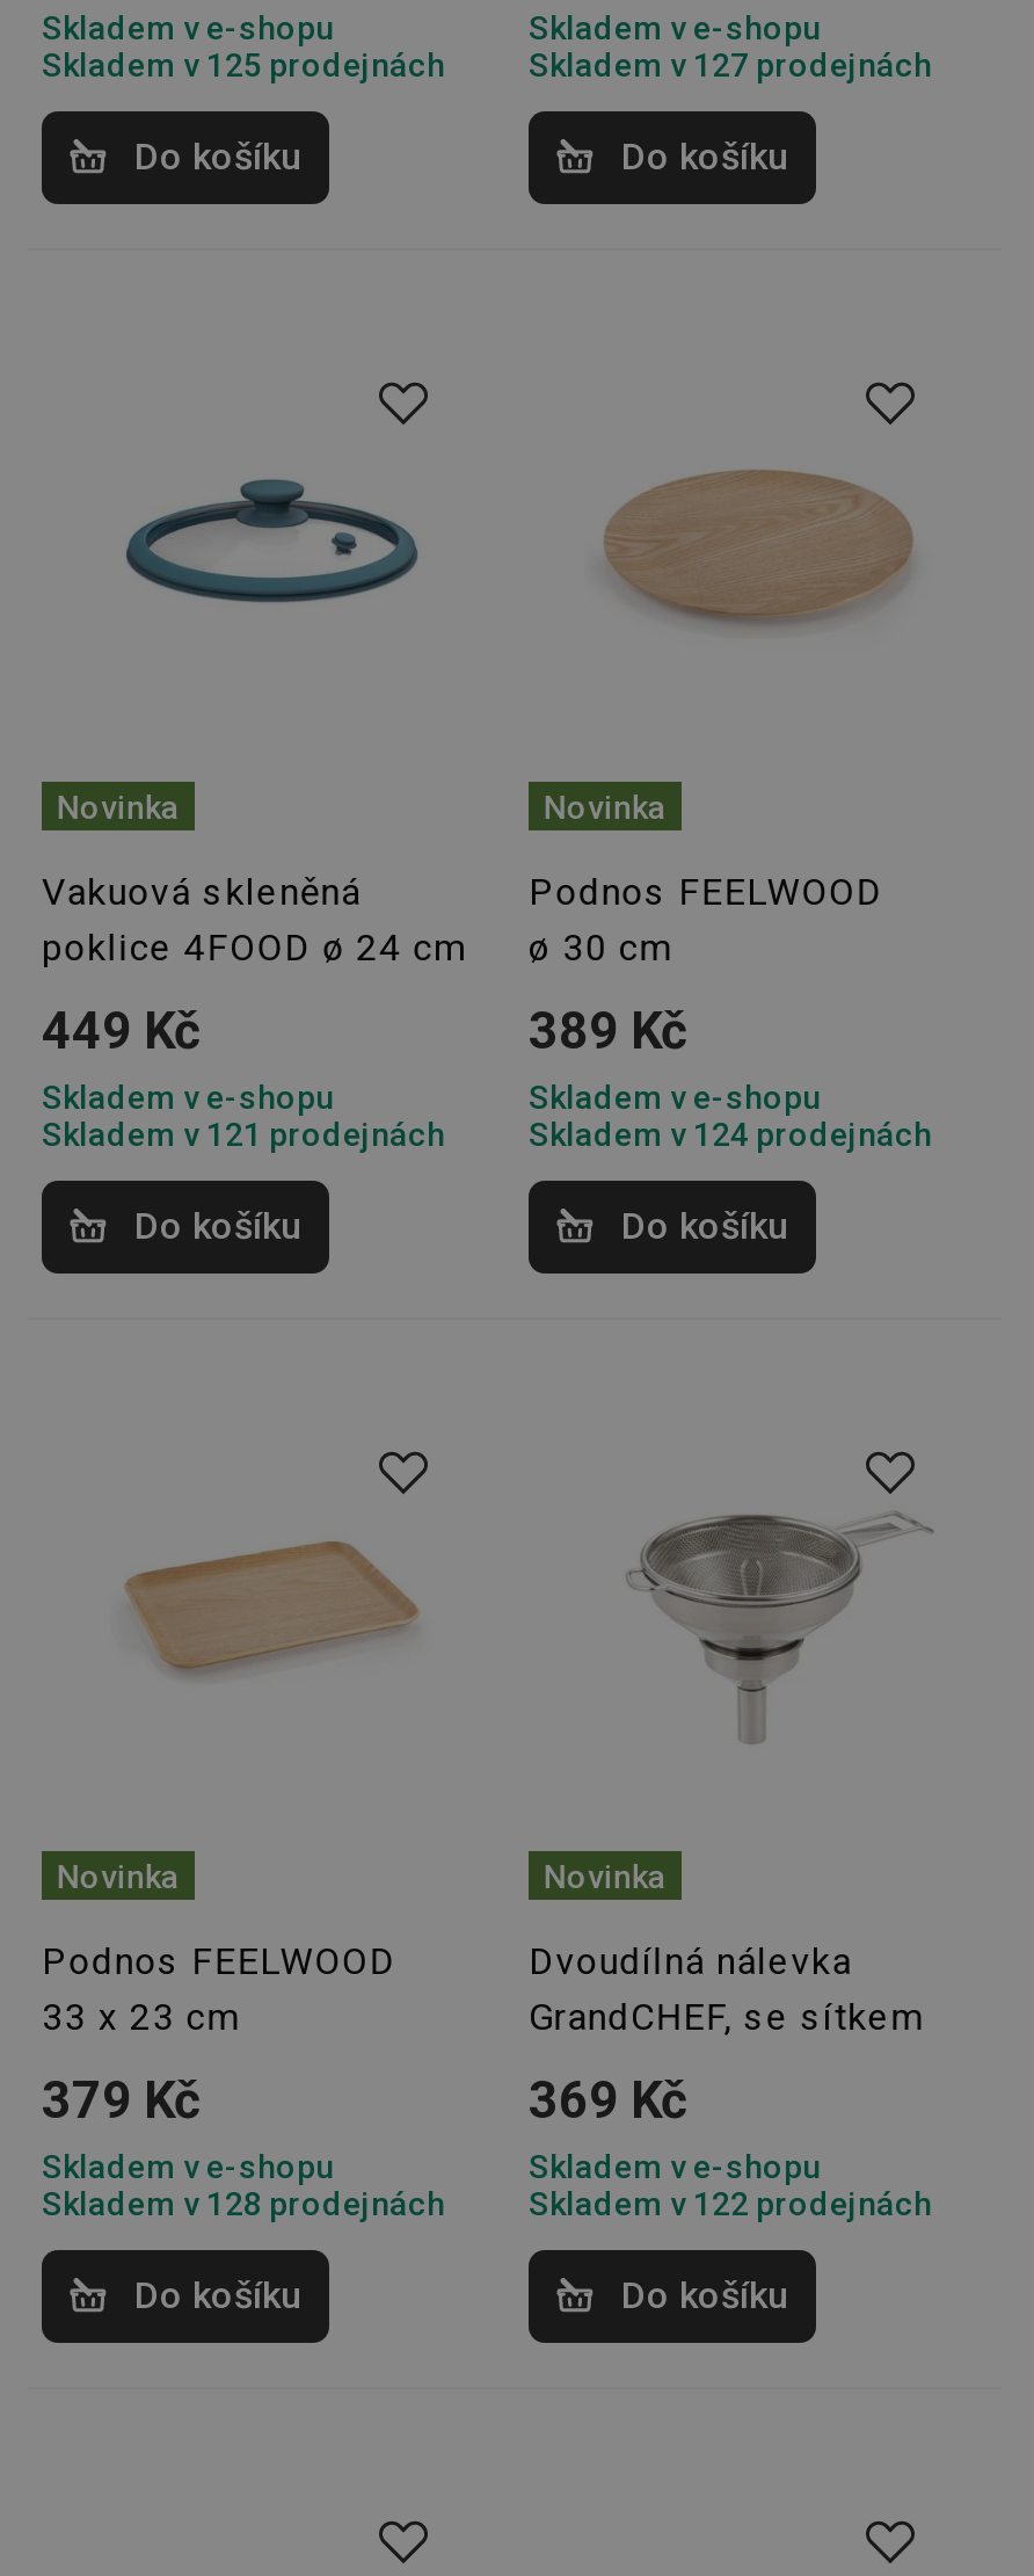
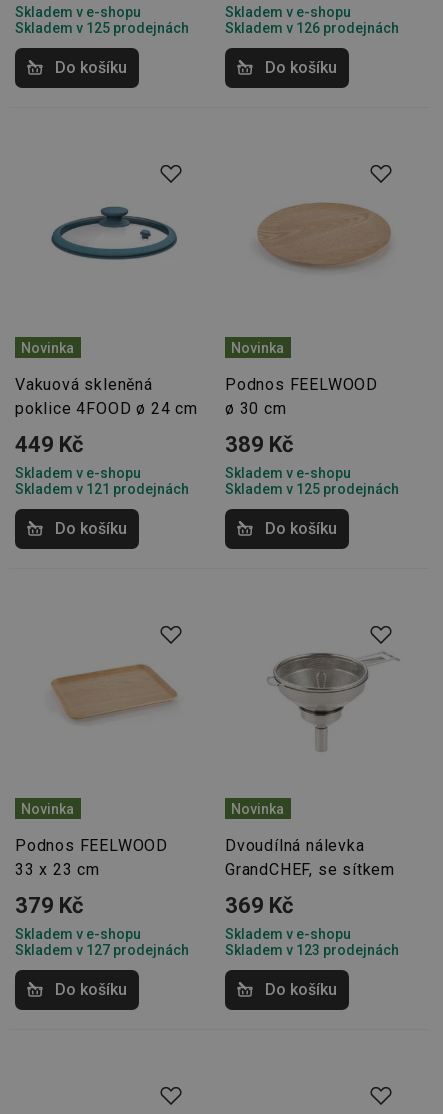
moved [529,46,932,84] -> [15,942,189,958]: Skladem v 127 prodejnách
none -> [225,20,399,36] Skladem v 126 prodejnách
[529,1116,932,1153] Skladem v 124 prodejnách -> [225,481,399,497] Skladem v 125 prodejnách
[42,2185,445,2222] Skladem v 128 prodejnách -> none
[529,2185,932,2222] Skladem v 122 prodejnách -> [225,942,399,958] Skladem v 123 prodejnách

